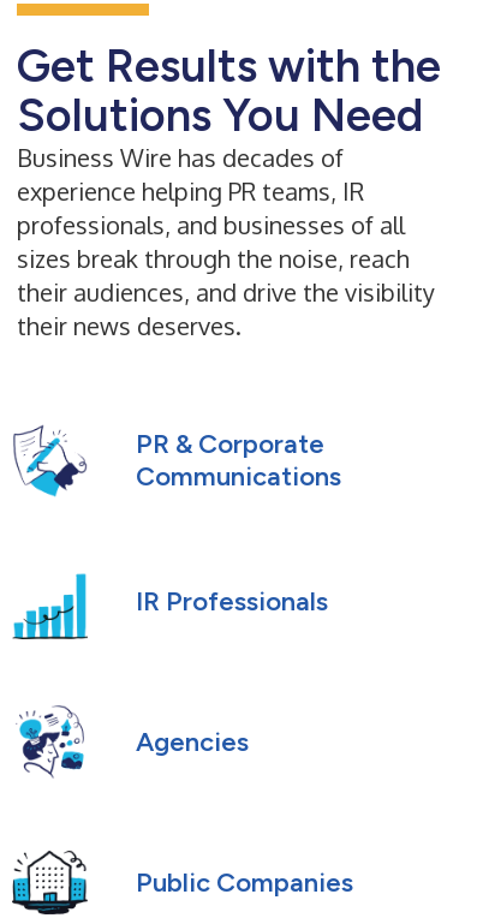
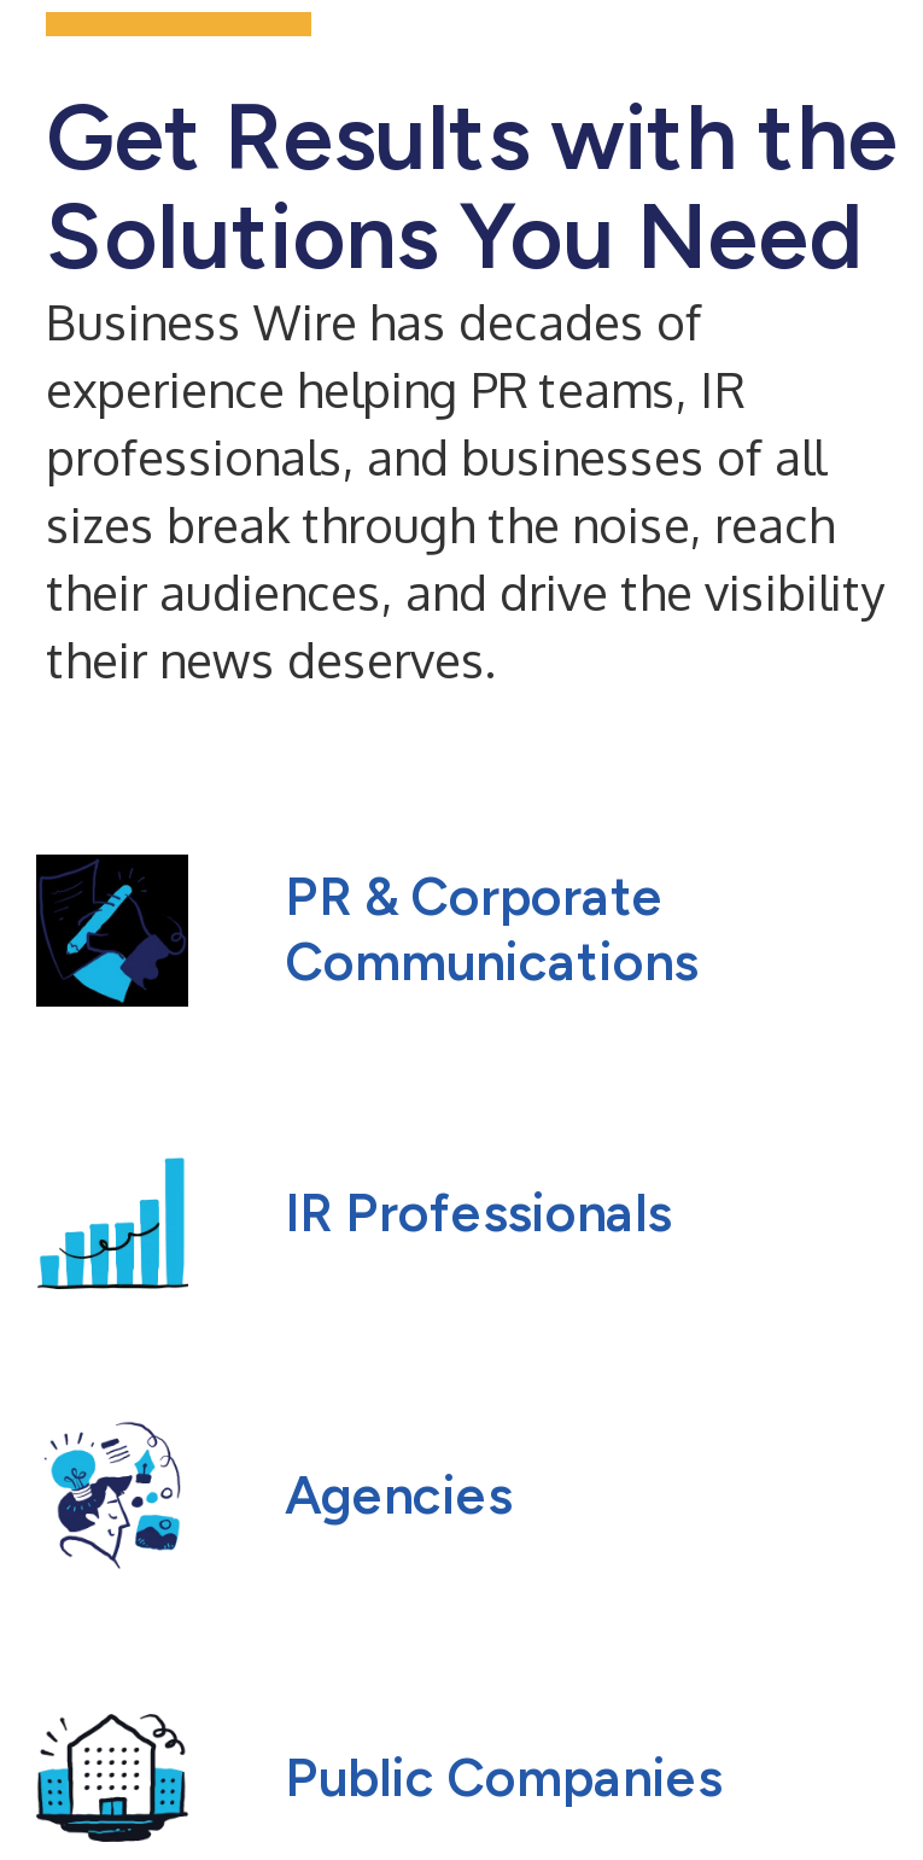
[12,423,88,499] [image] -> [34,852,191,1009] [image]

